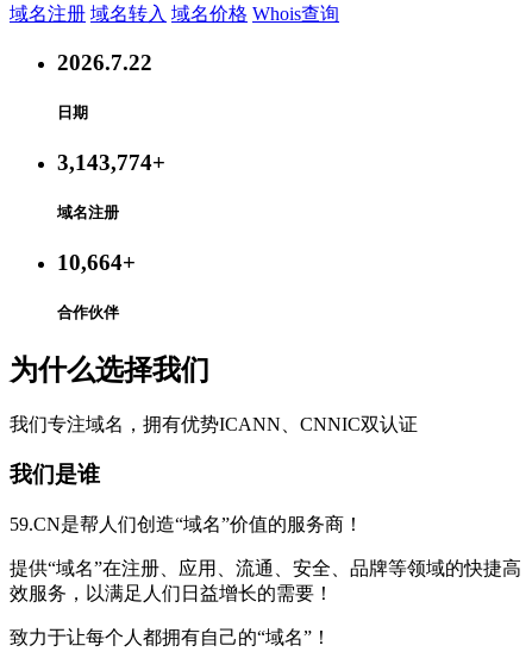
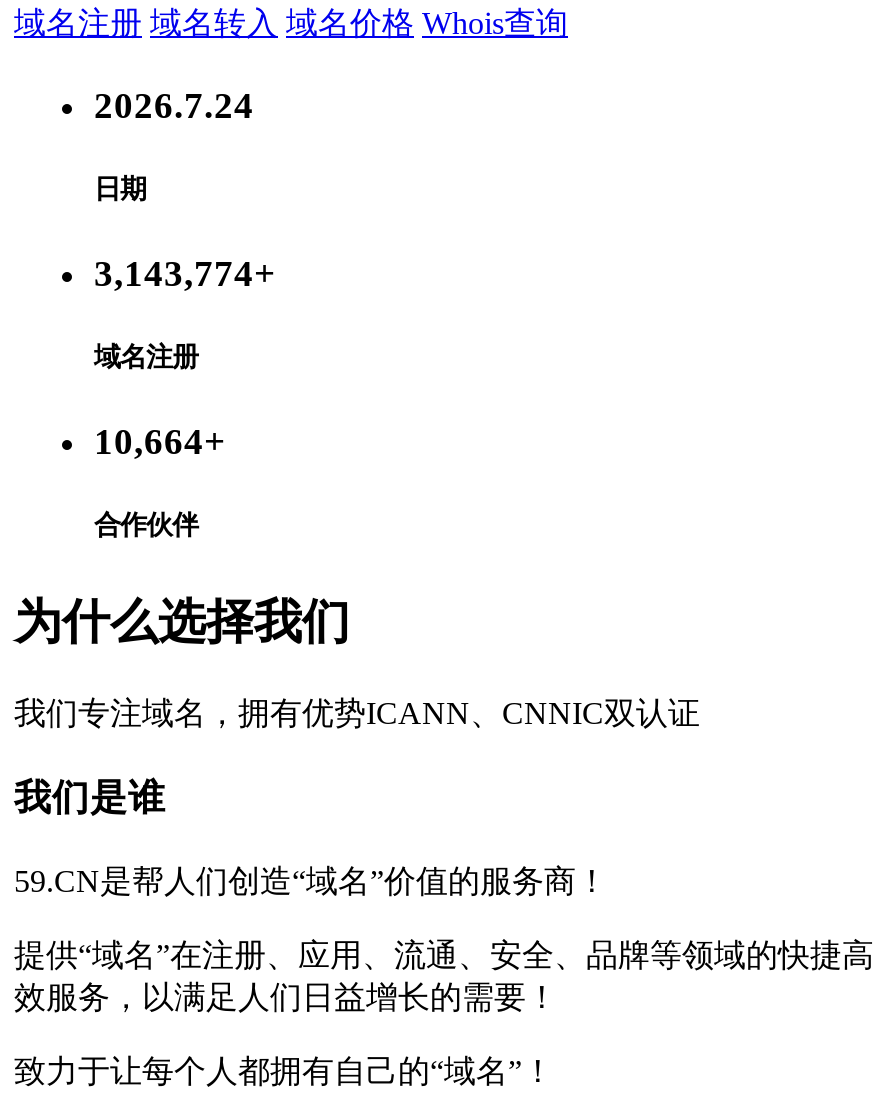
[57,49,152,74] 2026.7.22 -> [94,83,254,125] 2026.7.24

